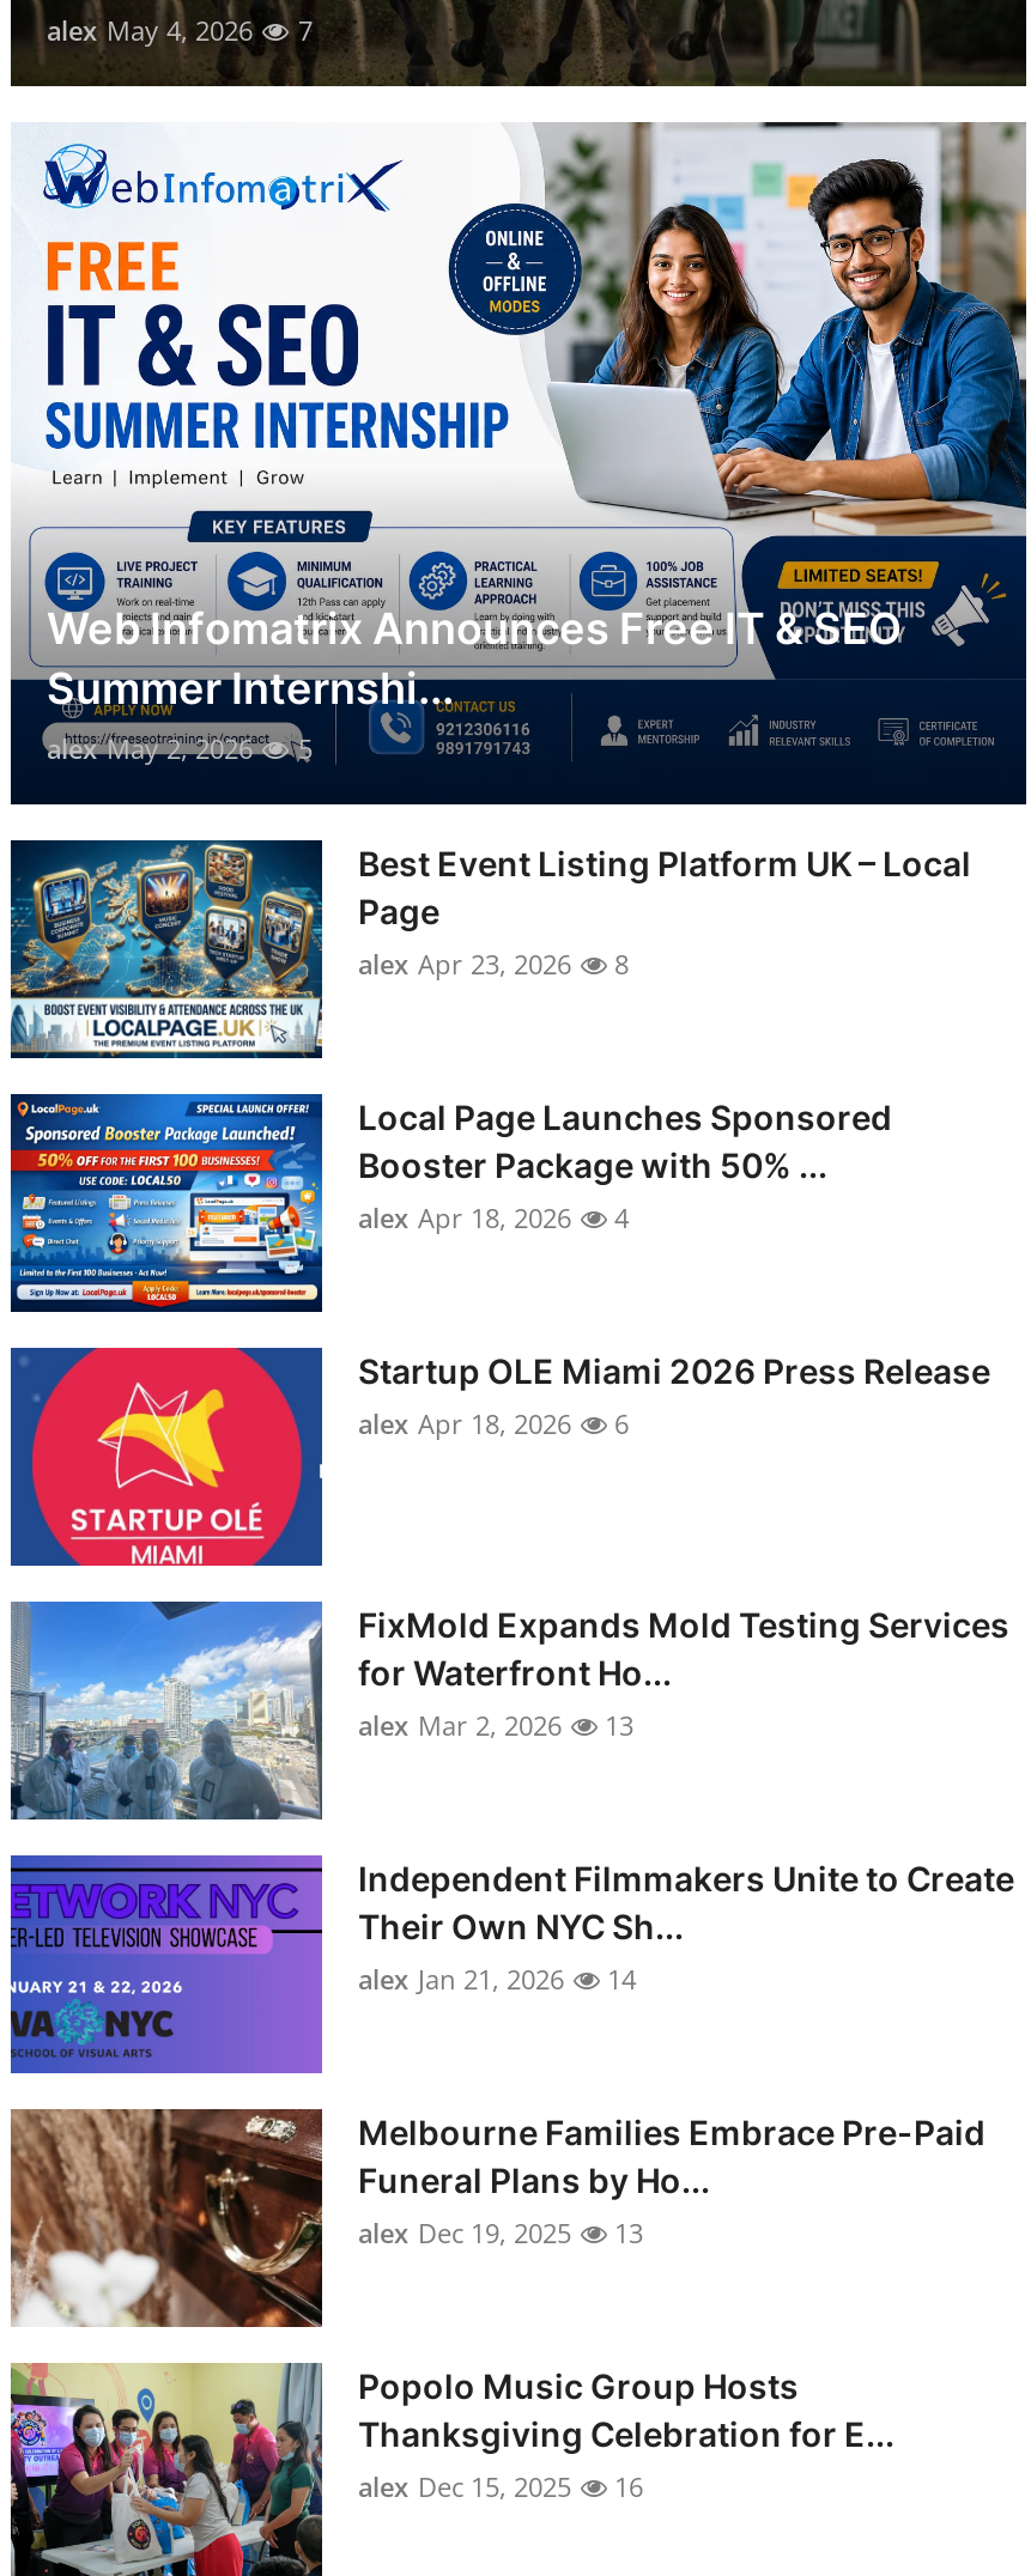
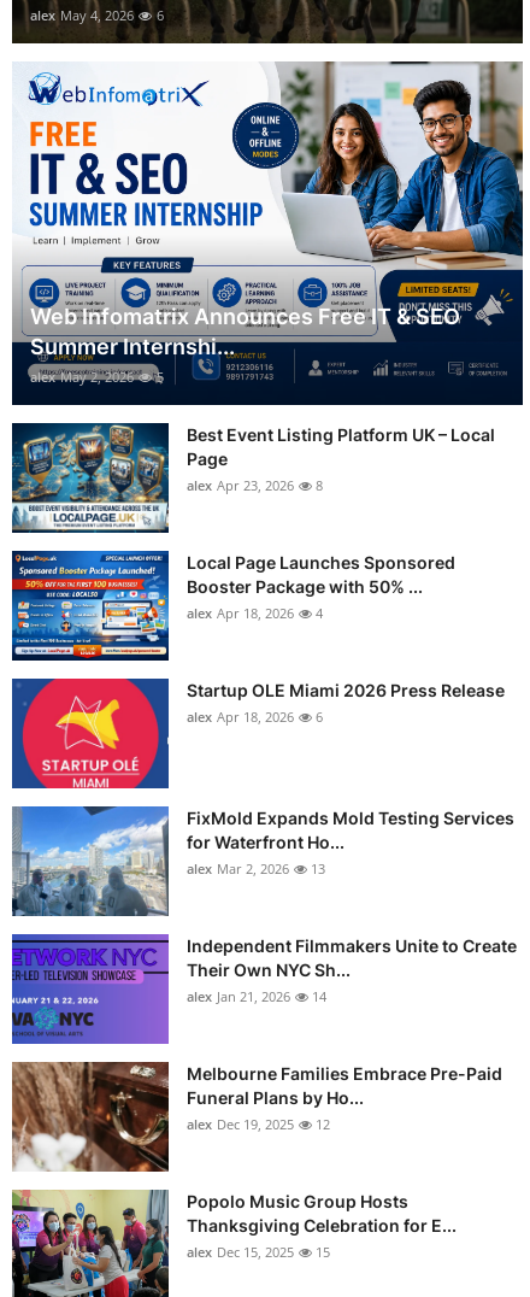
[47,12,313,48] alex May 4, 2026 7 -> [30,6,164,24] alex May 4, 2026 6
[358,2214,643,2250] alex Dec 19, 2025 13 -> [187,1115,330,1133] alex Dec 19, 2025 12
[358,2468,643,2504] alex Dec 15, 2025 16 -> [187,1243,330,1261] alex Dec 15, 2025 15

